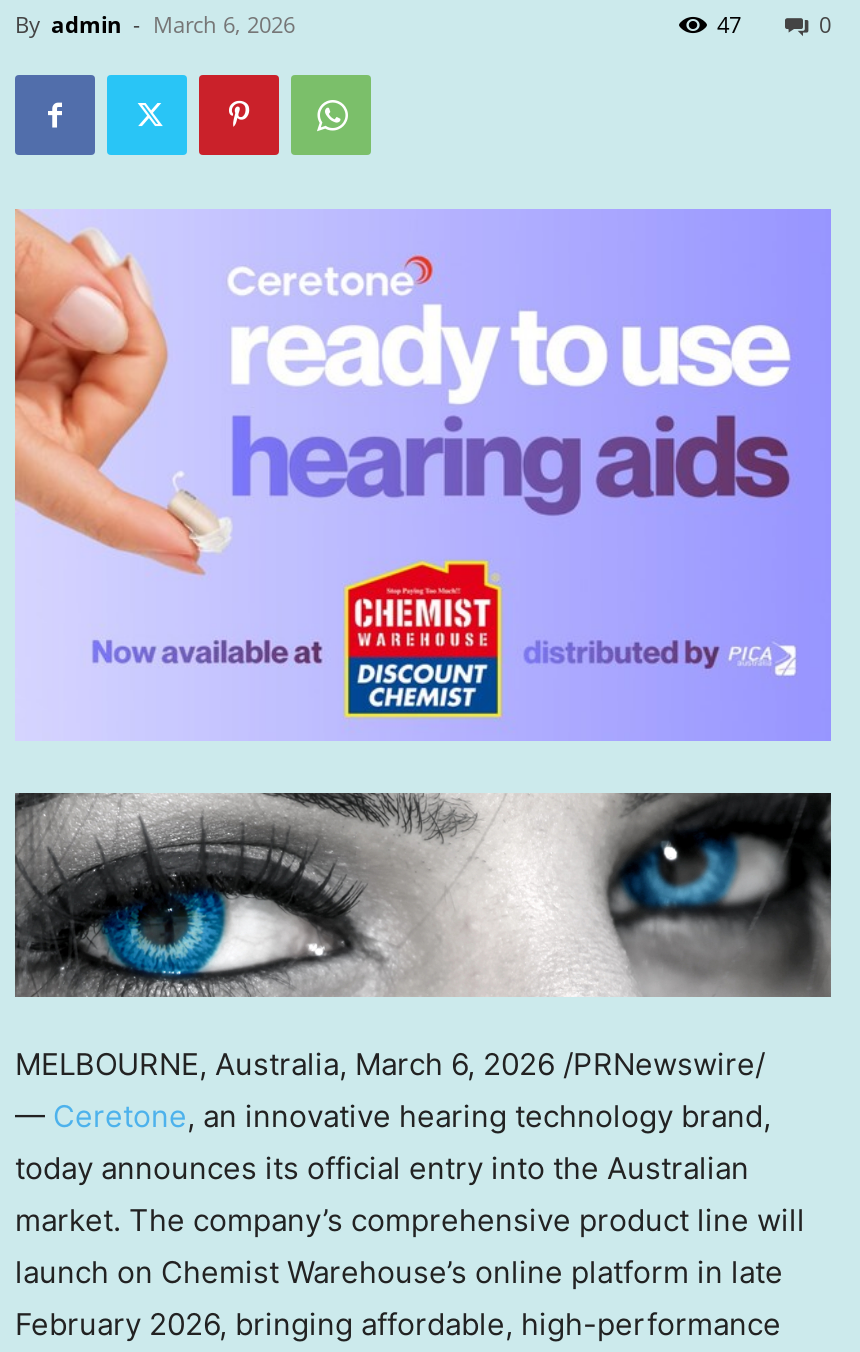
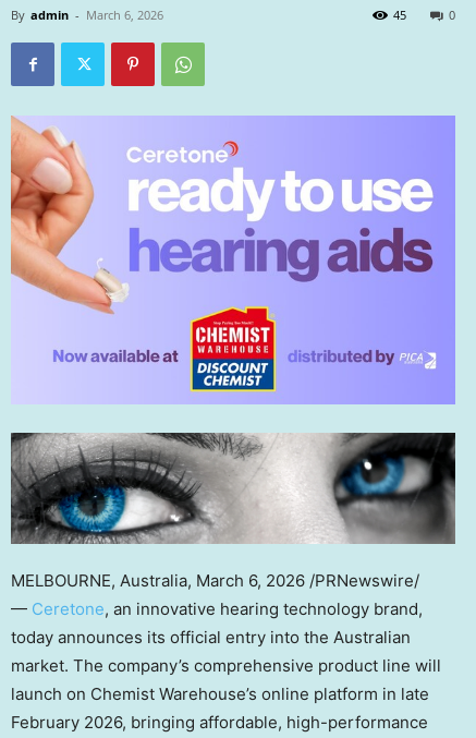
[717,10,741,40] 47 -> [393,7,406,23] 45

